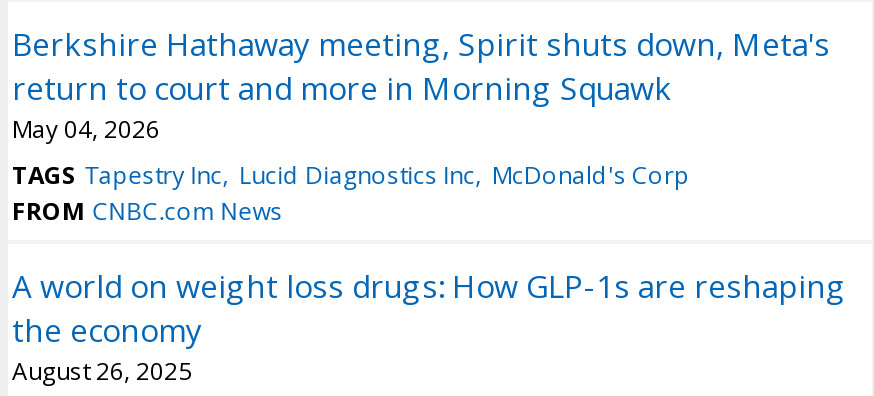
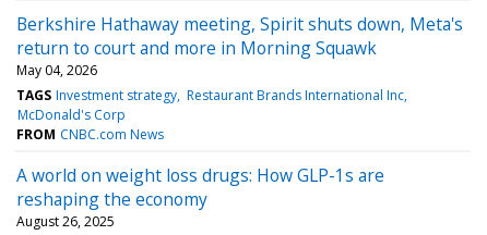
[12,158,690,192] TAGS Tapestry Inc Lucid Diagnostics Inc McDonald's Corp -> [16,86,404,124] TAGS Investment strategy Restaurant Brands International Inc | McDonald's Corp

